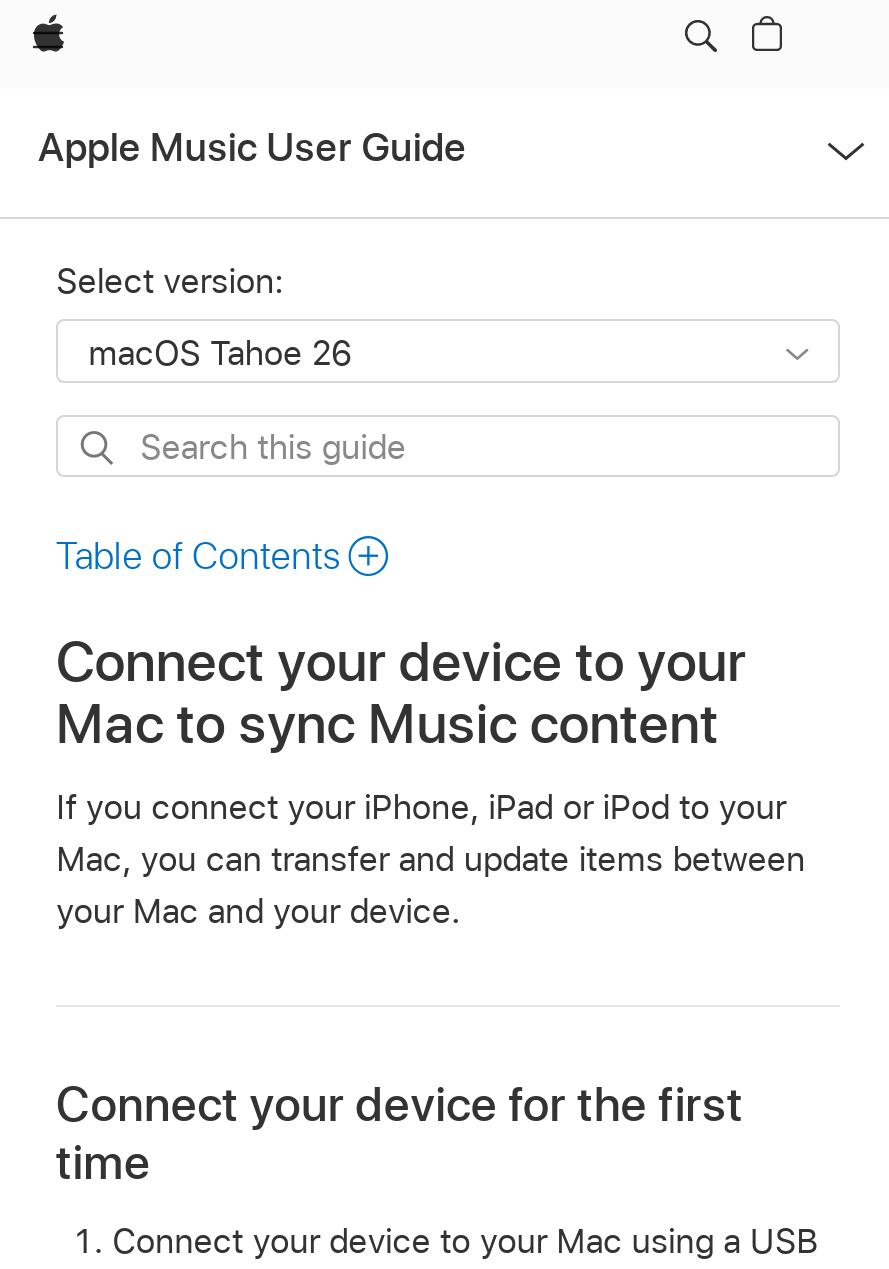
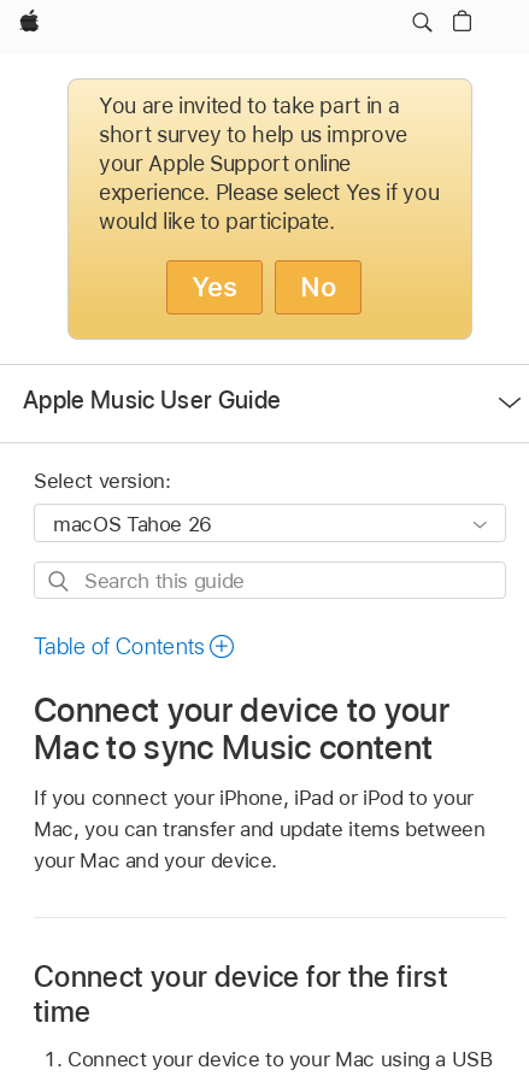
none -> [67,78,472,340] [image] | You are invited to take part in a | short survey to help us improve | your Apple Support online | experience. Please select Yes if you | would like to participate. | Yes | No

